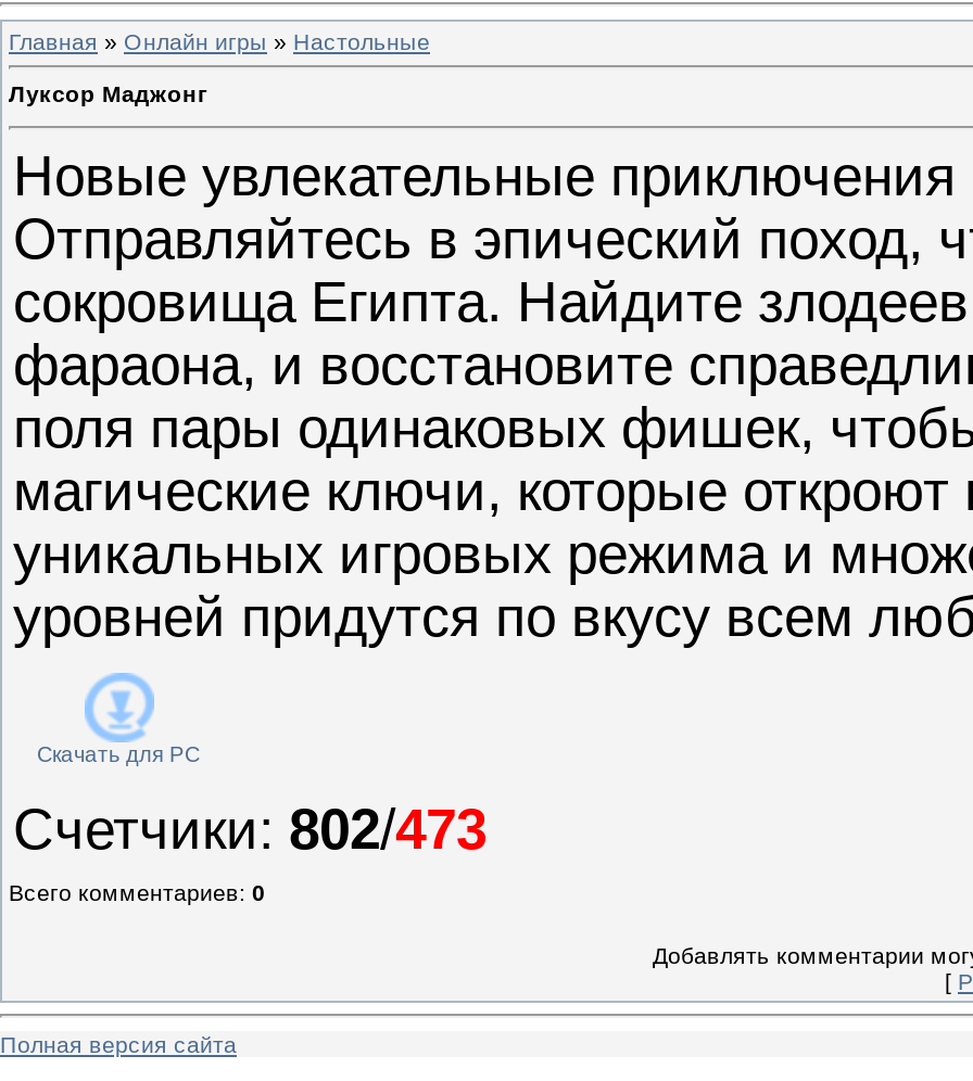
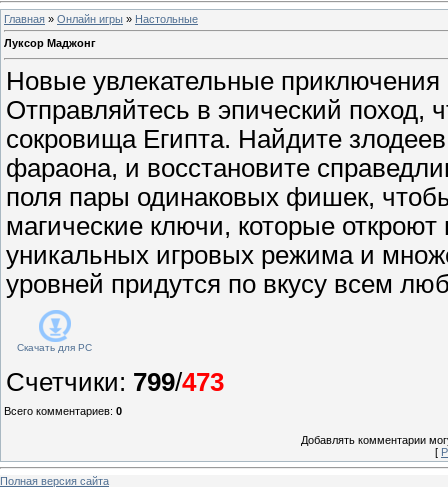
[13,799,486,859] Счетчики: 802/473 -> [6,368,224,396] Счетчики: 799/473

